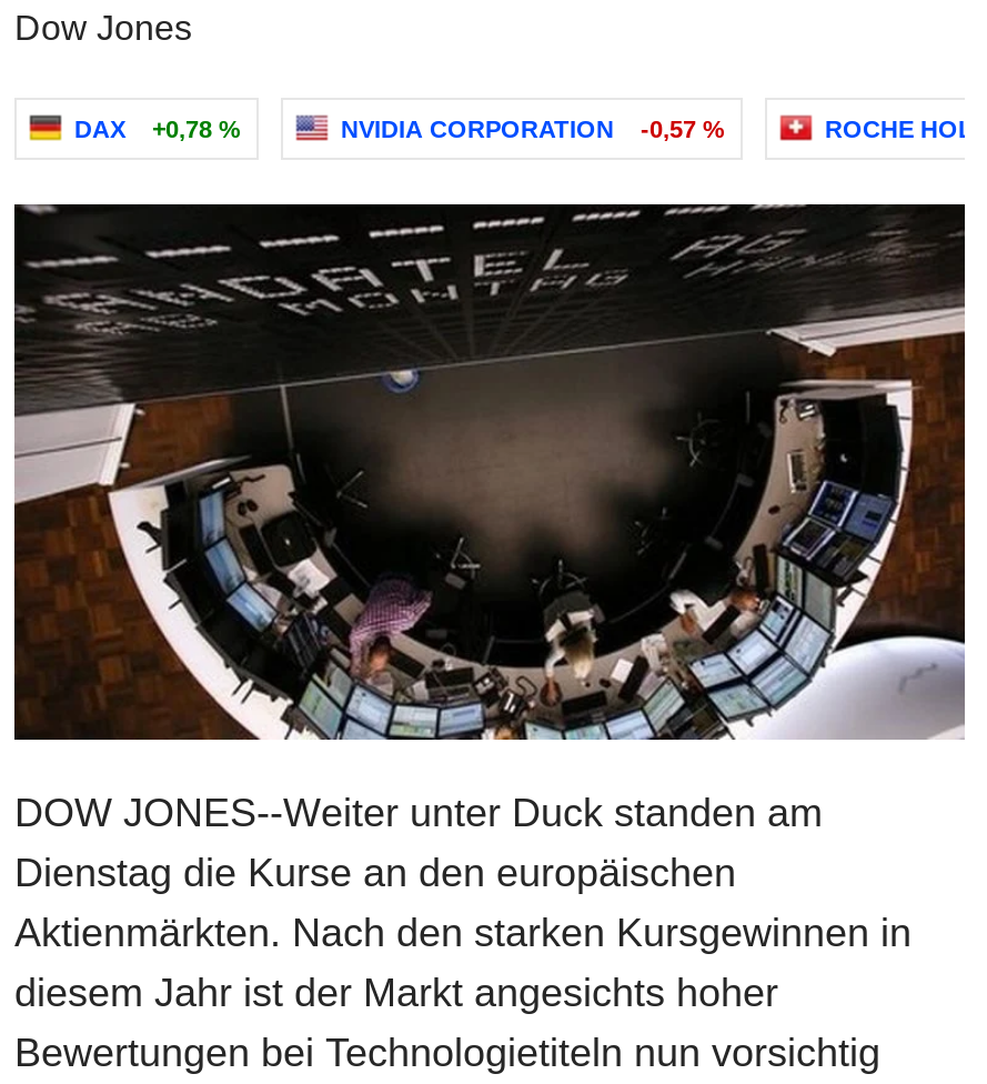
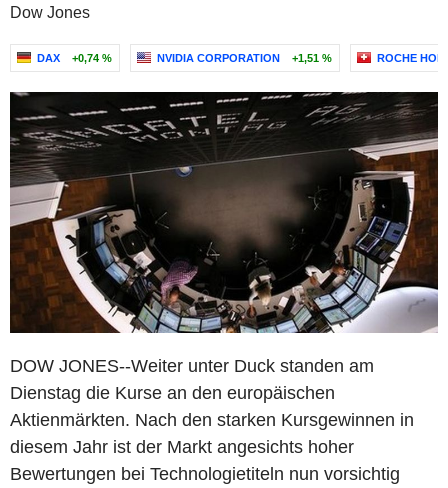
[74,116,241,142] DAX +0,78 % -> [37,52,112,64] DAX +0,74 %
[341,116,725,142] NVIDIA CORPORATION -0,57 % -> [157,52,332,64] NVIDIA CORPORATION +1,51 %

